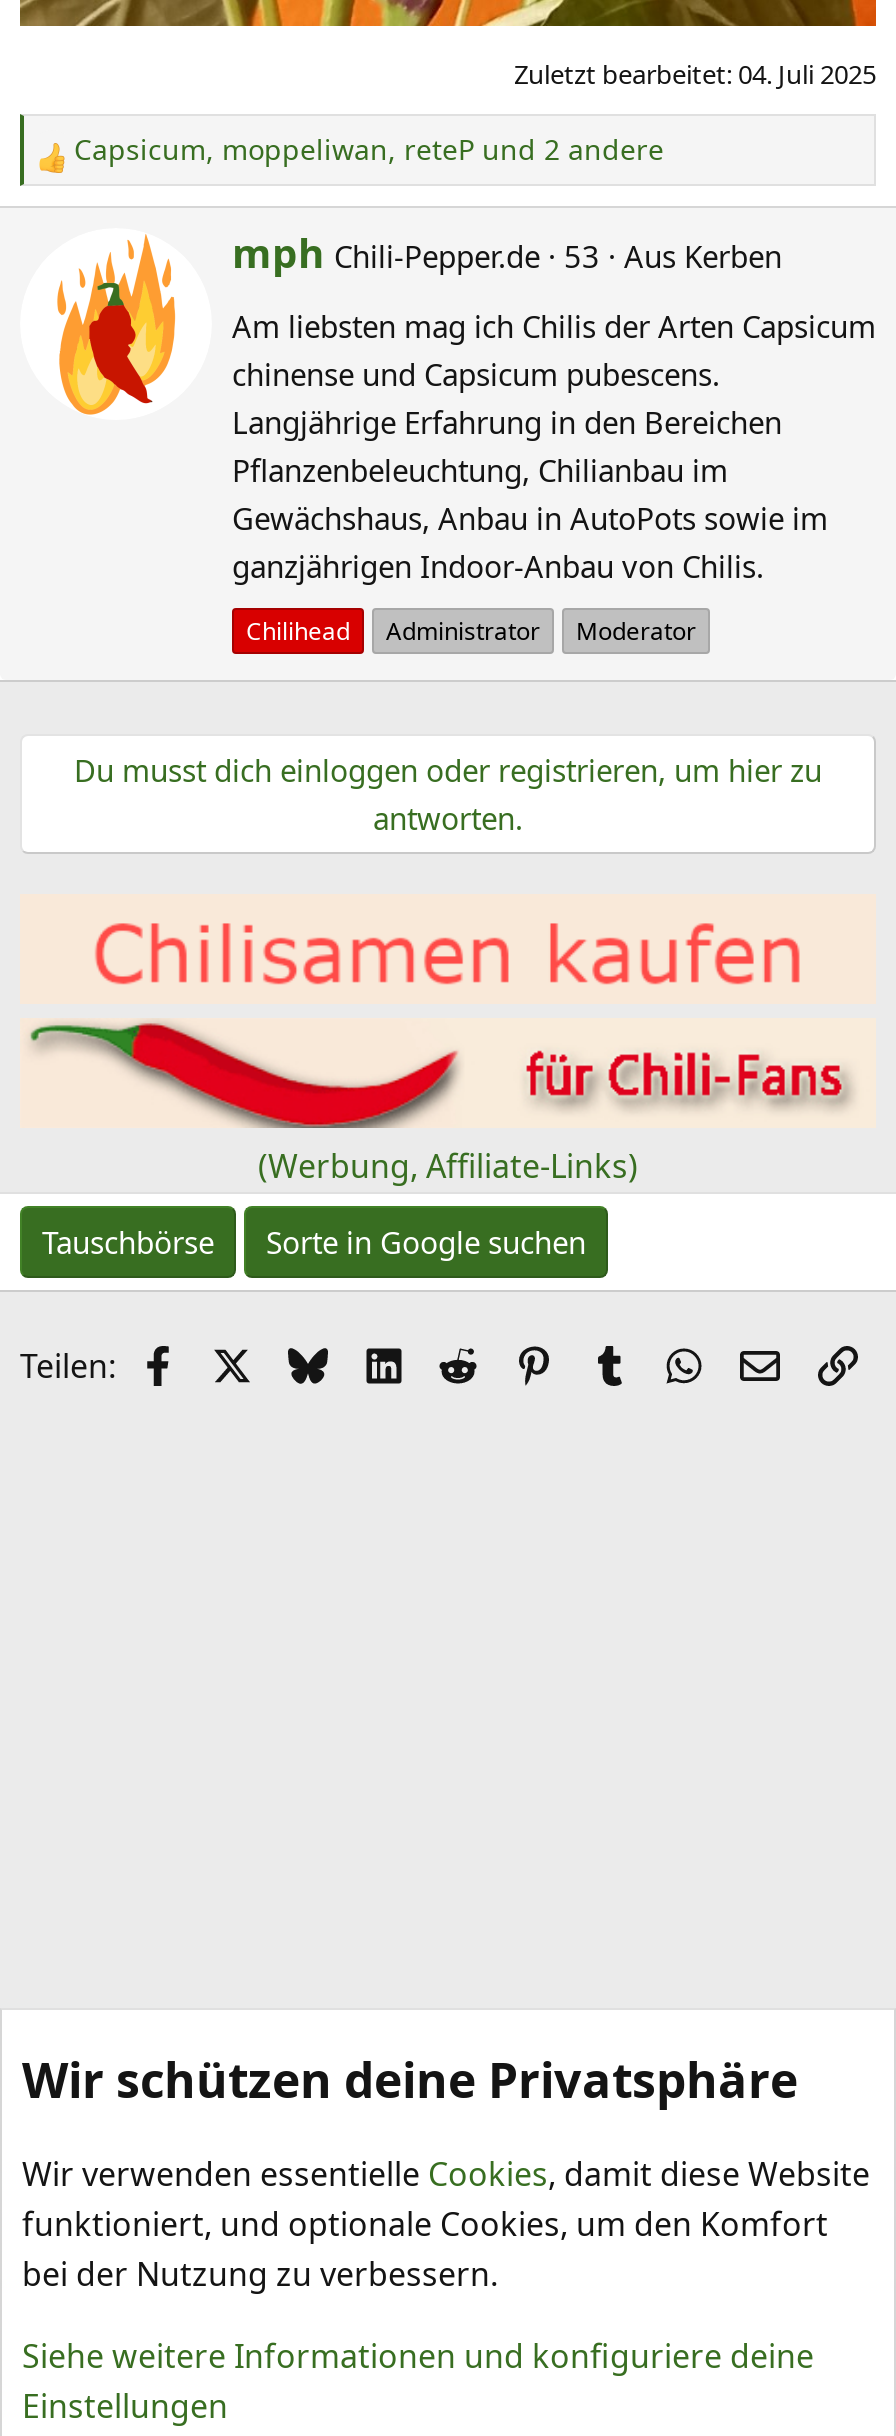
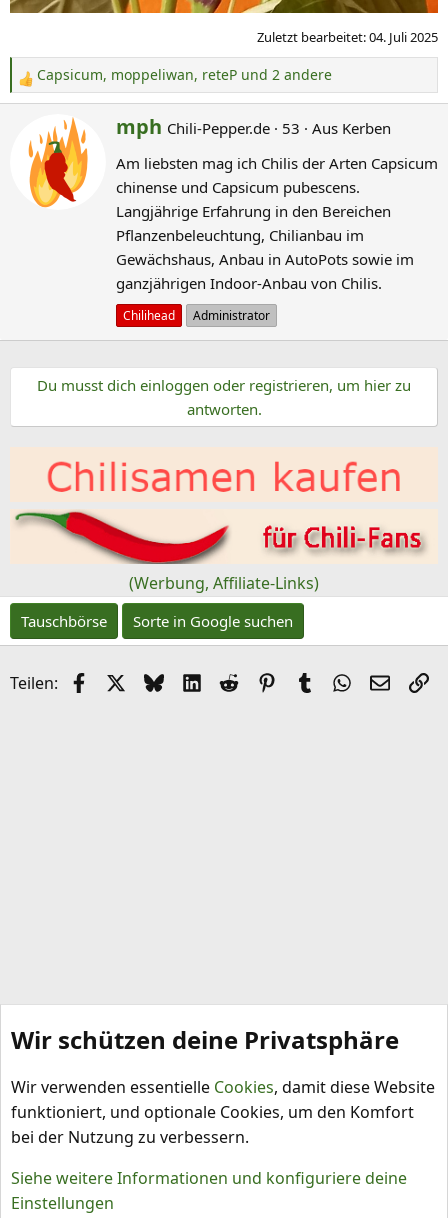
[576,614,696,648] Moderator -> none

